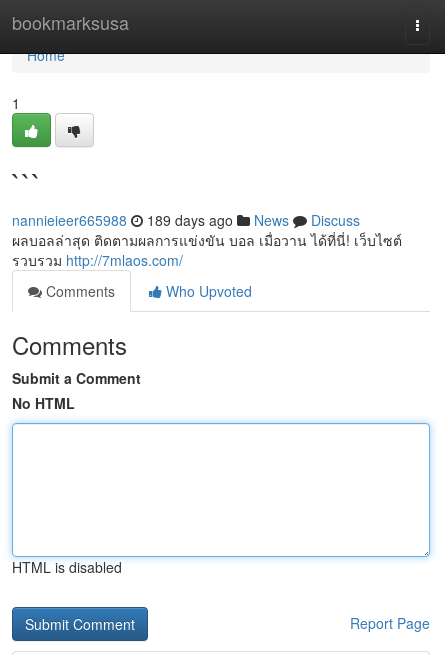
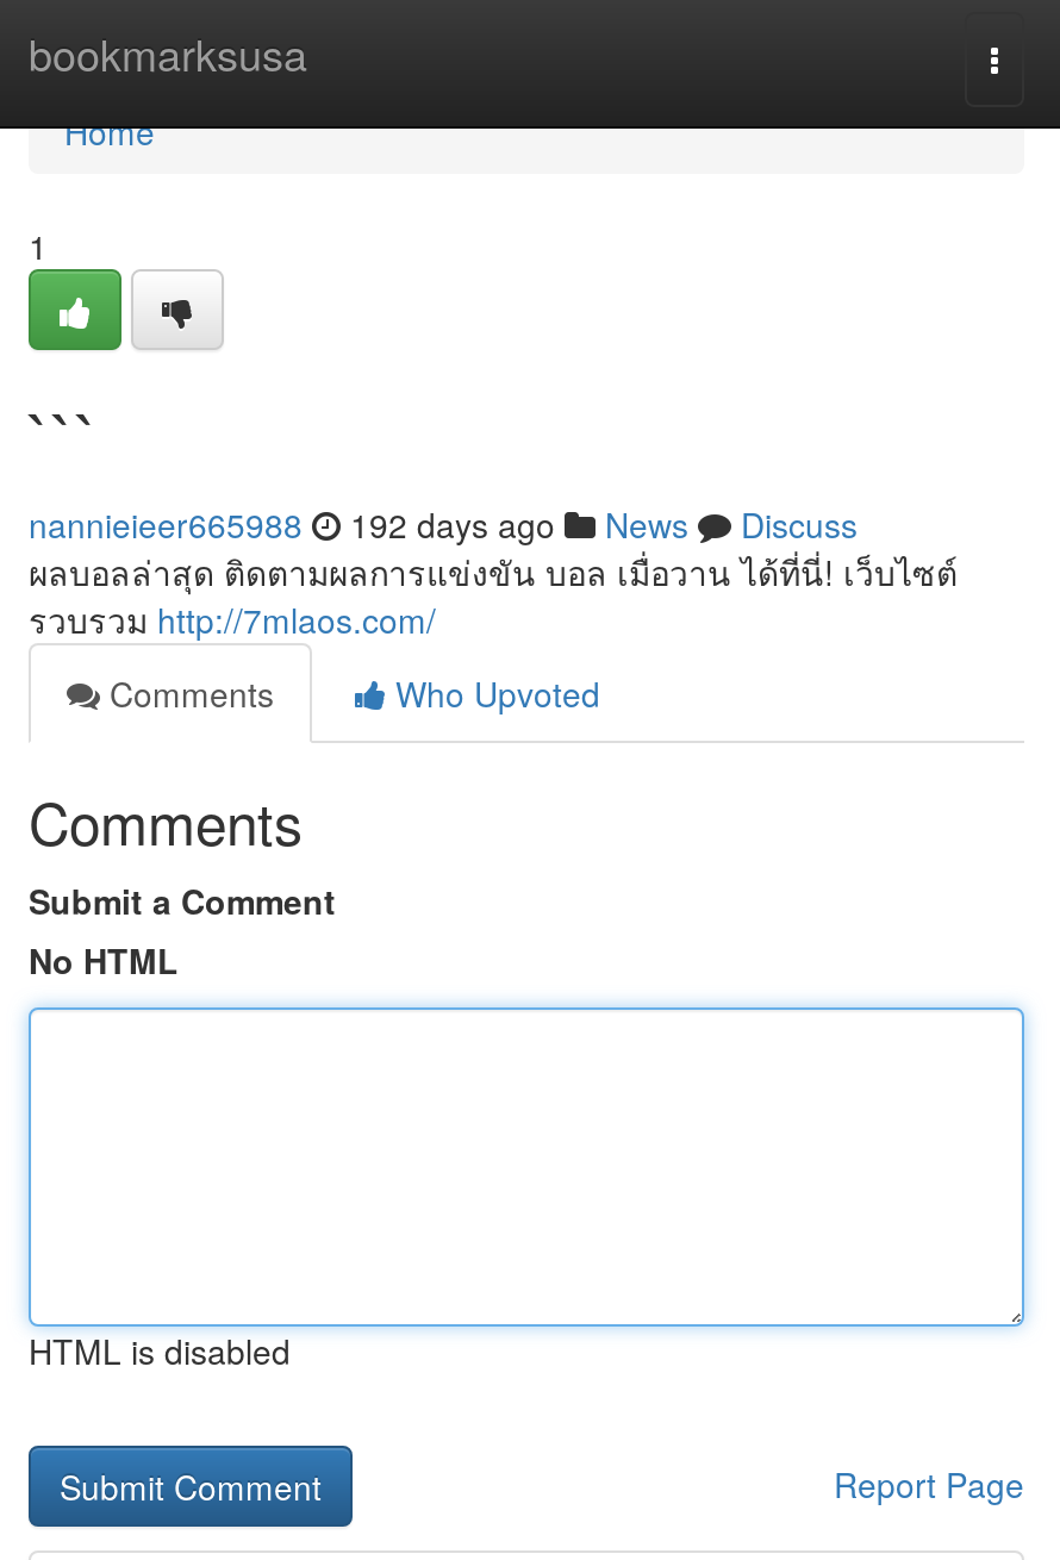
[12,210,360,230] nannieieer665988 189 days ago News Discuss -> [29,500,858,548] nannieieer665988 192 days ago News Discuss

